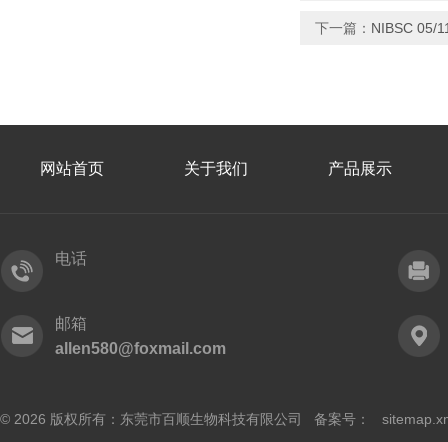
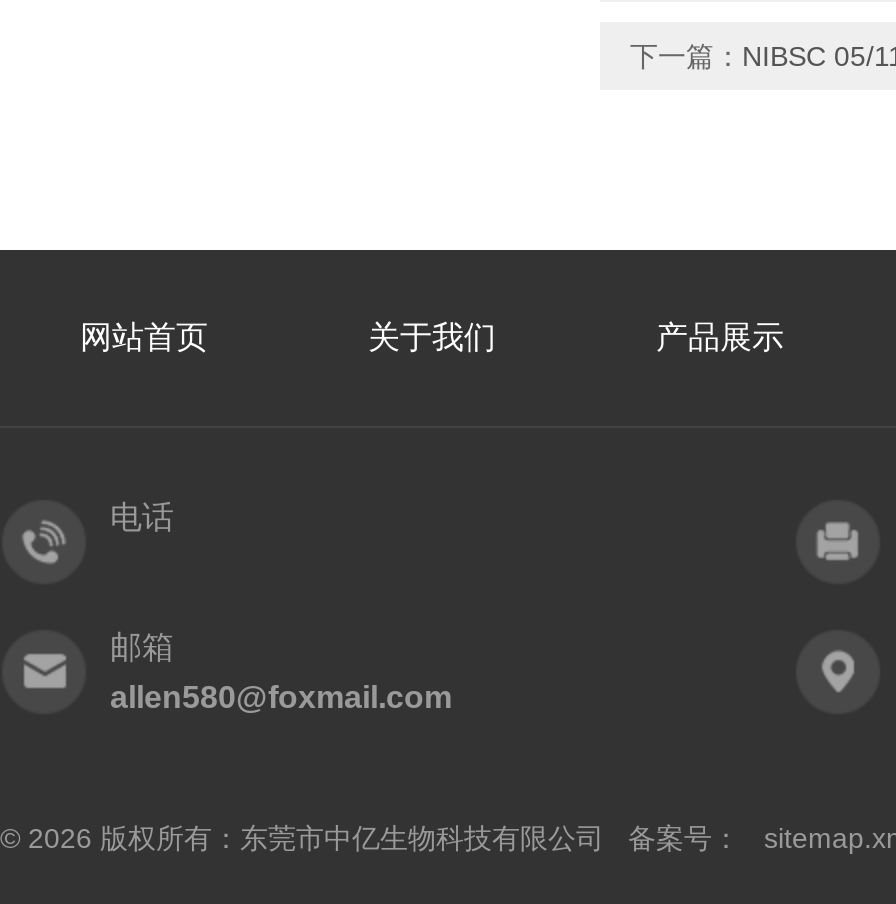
[0,411,370,427] © 2026 版权所有：东莞市百顺生物科技有限公司 备案号： -> [0,822,740,854] © 2026 版权所有：东莞市中亿生物科技有限公司 备案号：

